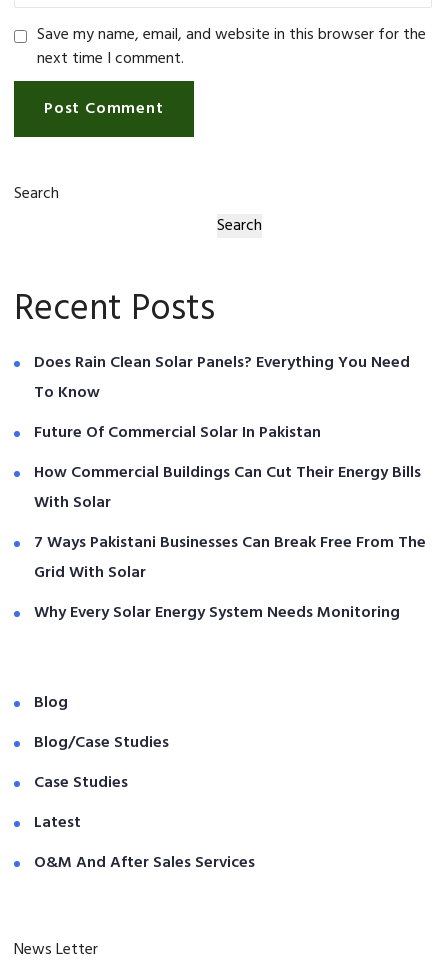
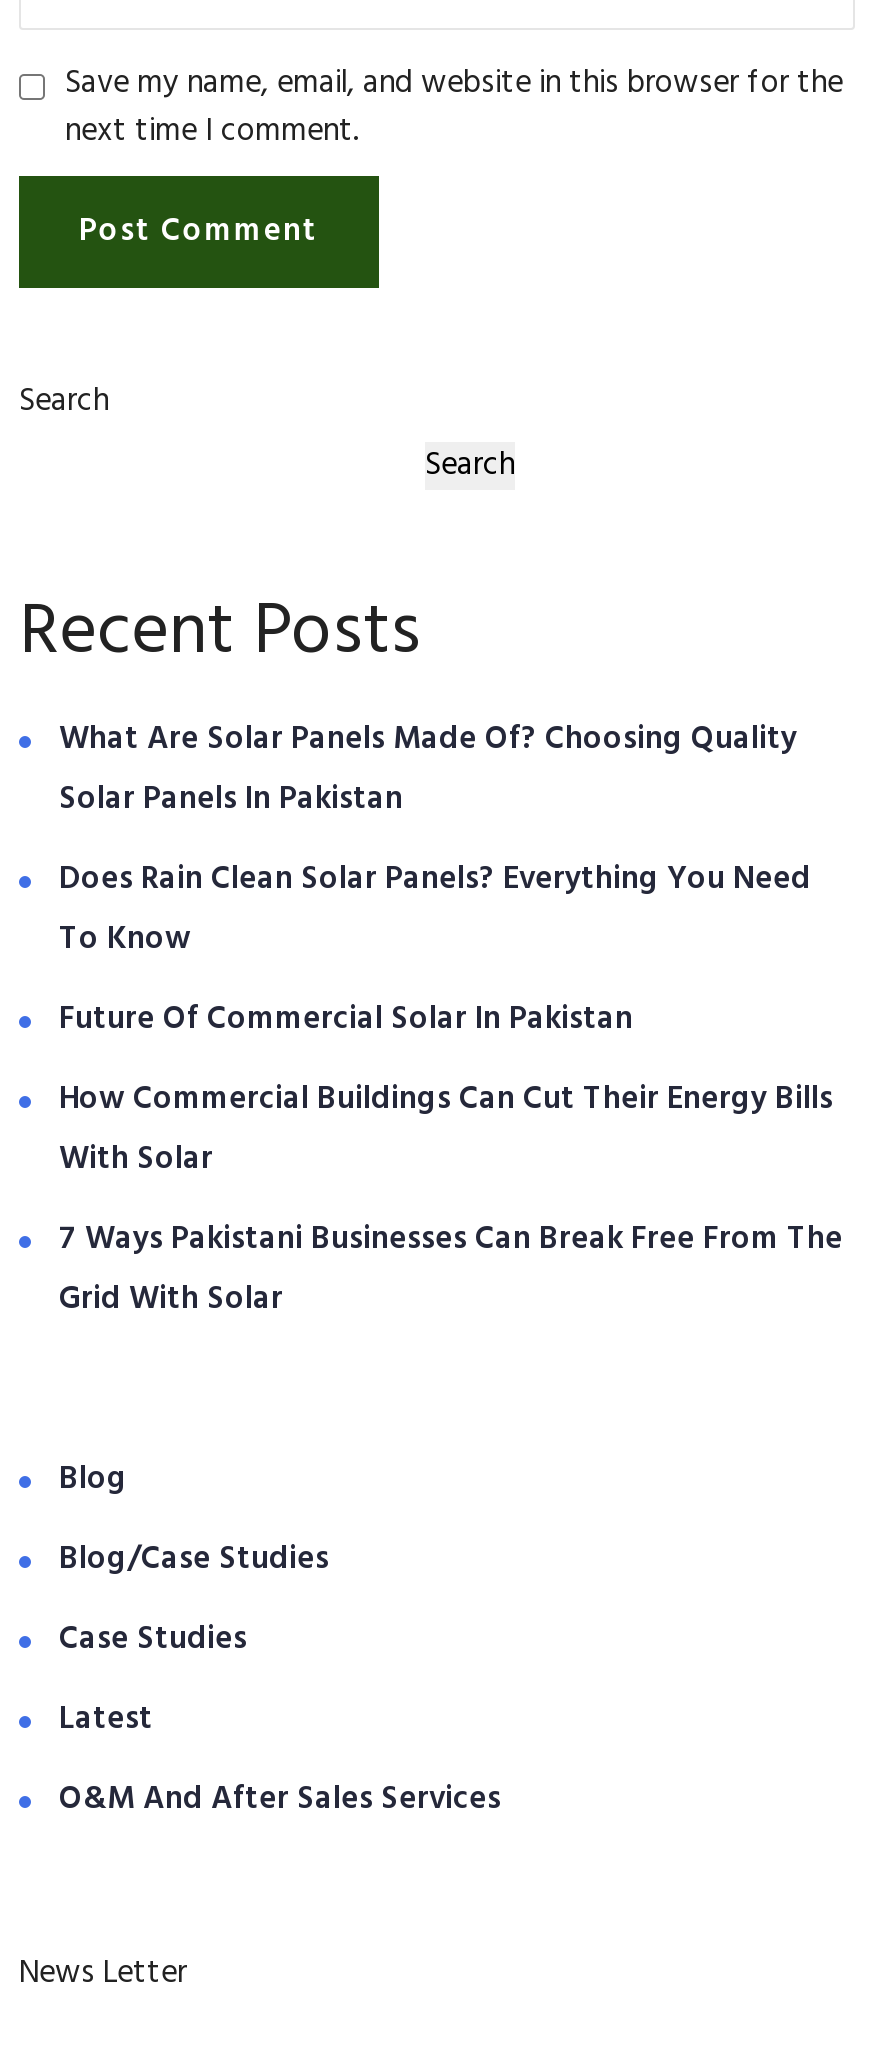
none -> [59,714,797,826] What Are Solar Panels Made Of? Choosing Quality | Solar Panels In Pakistan
moved [34,350,426,586] -> [59,854,843,1326]: Does Rain Clean Solar Panels? Everything You Need | To Know | Future Of Commercial Solar In Pakistan | How Commercial Buildings Can Cut Their Energy Bills | With Solar | 7 Ways Pakistani Businesses Can Break Free From The | Grid With Solar
[34,600,400,626] Why Every Solar Energy System Needs Monitoring -> none

